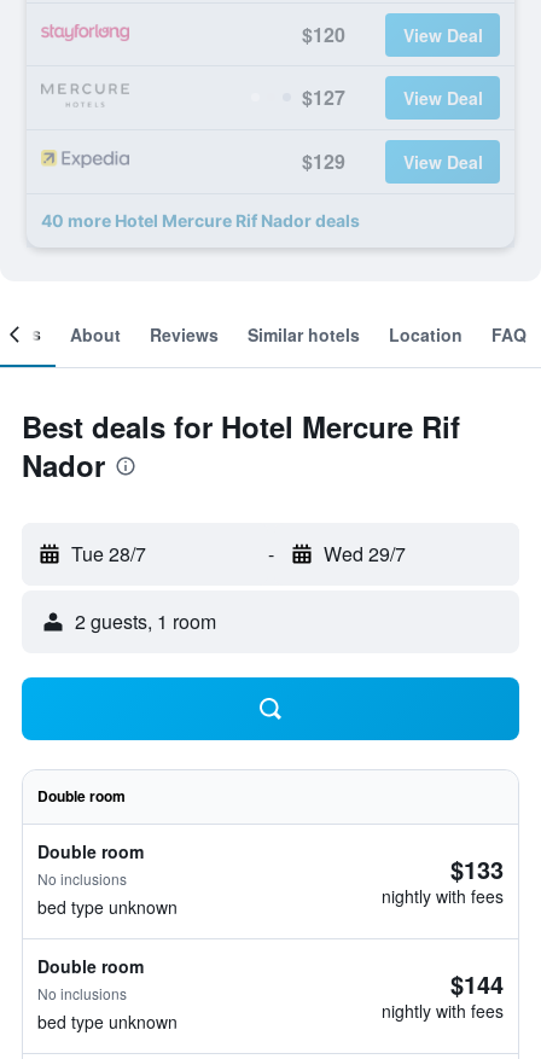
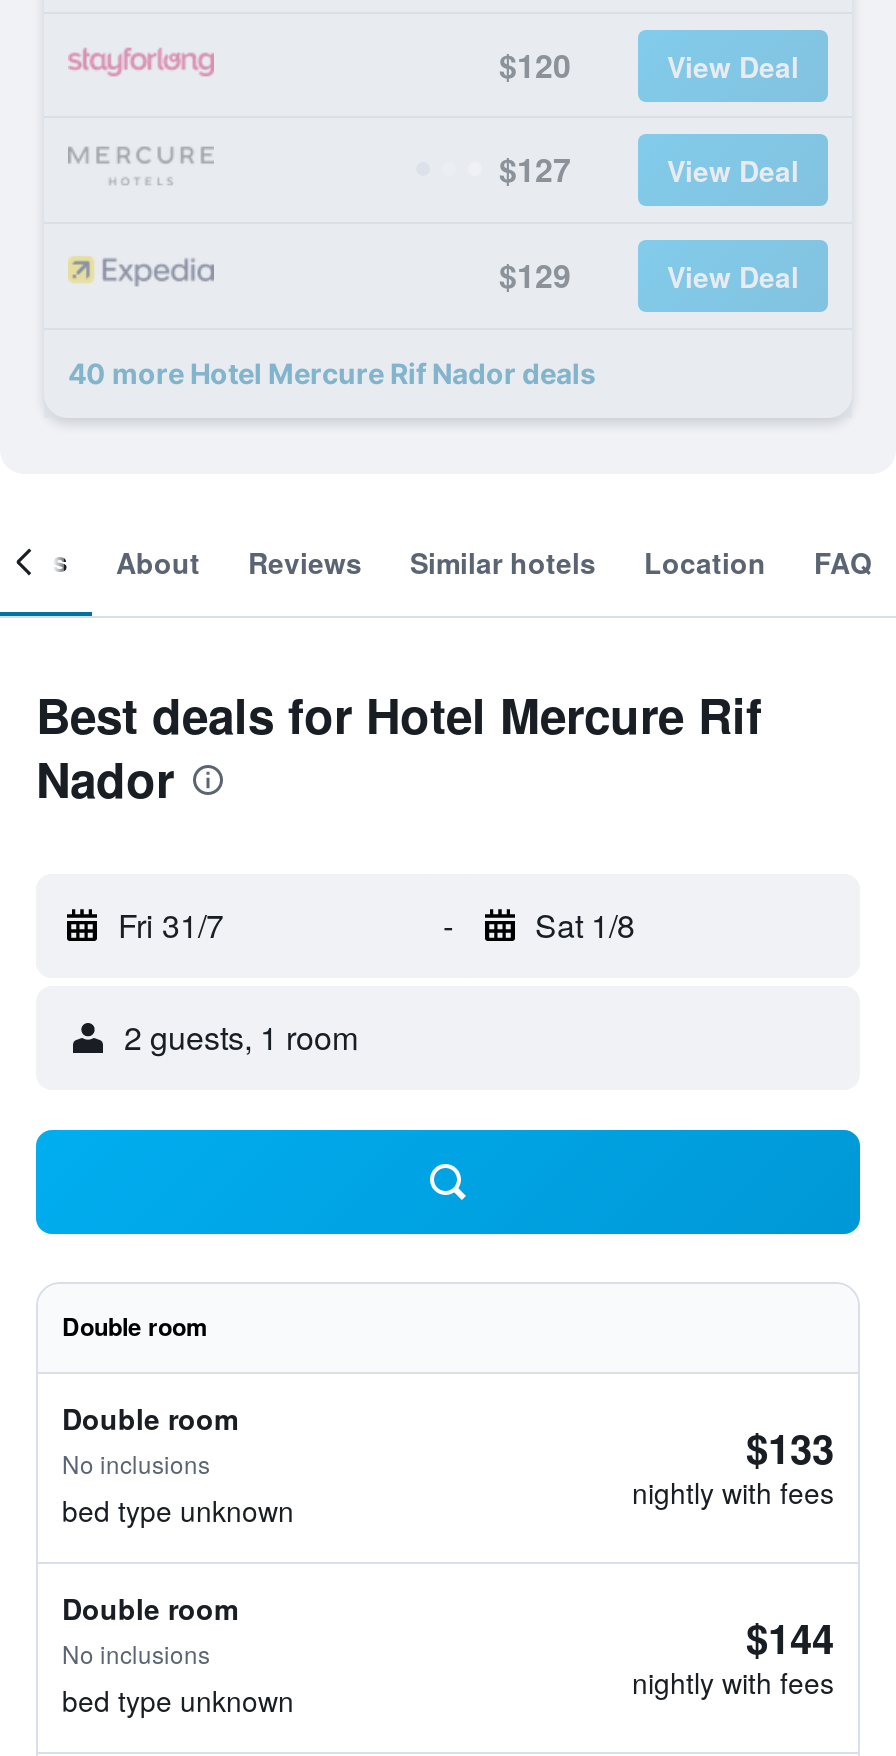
[71,540,146,568] Tue 28/7 -> [118,902,224,948] Fri 31/7
[323,540,405,568] Wed 29/7 -> [535,902,635,948] Sat 1/8

